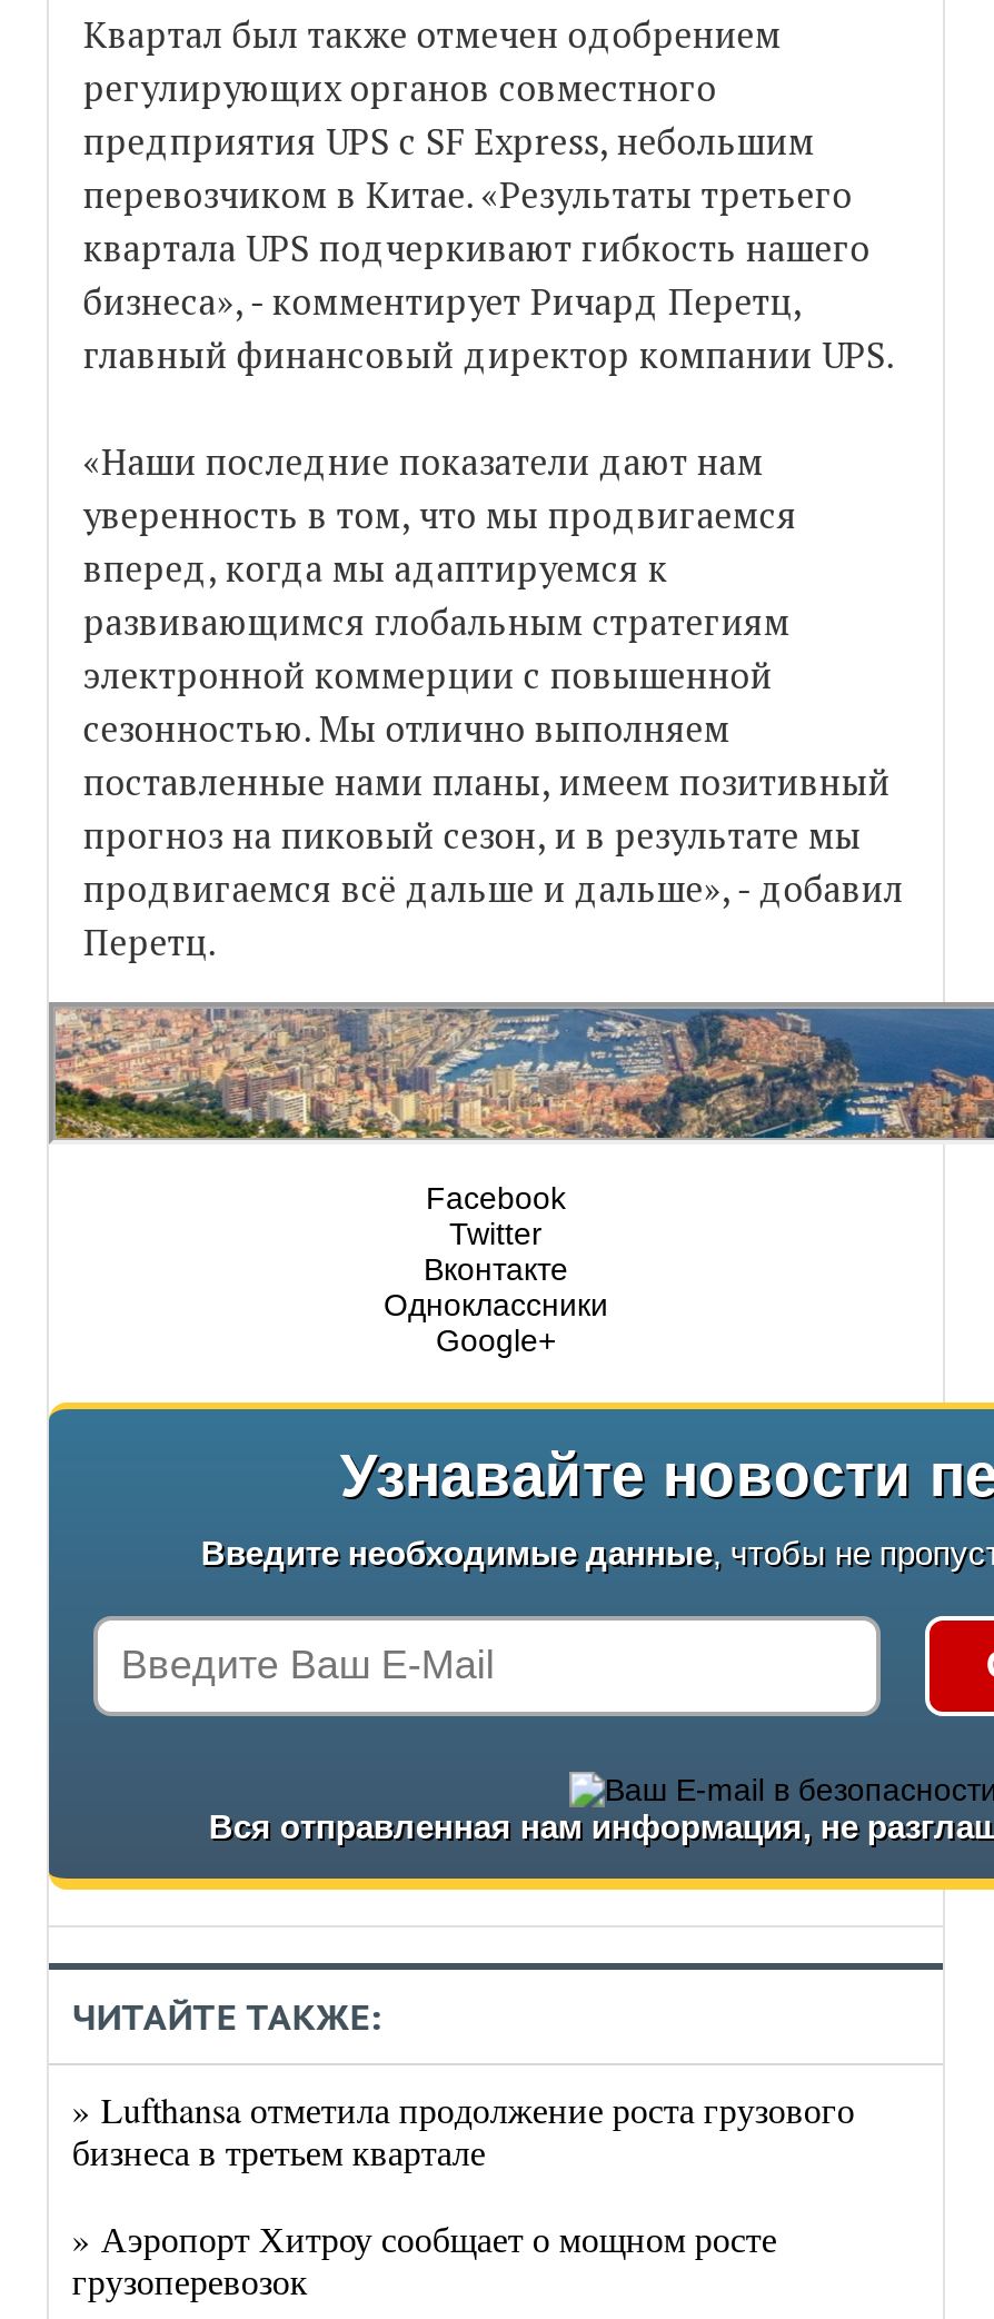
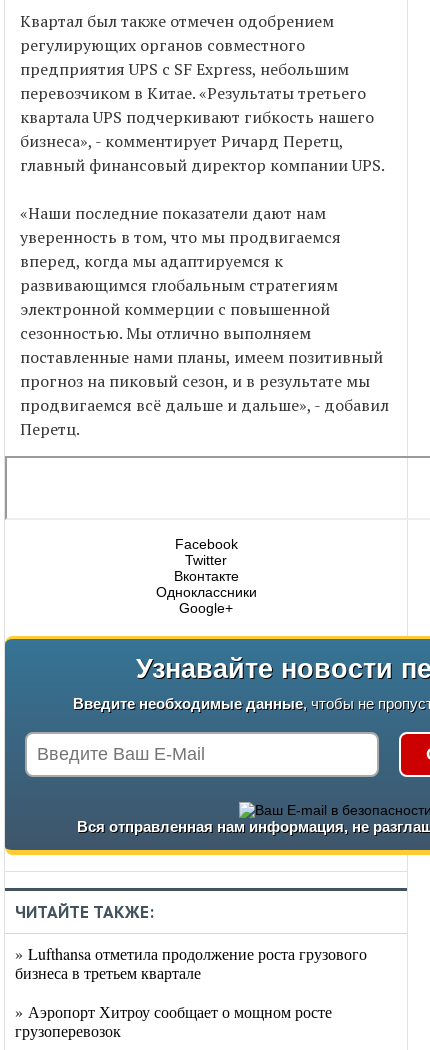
[51,1004,987,1142] [image] -> none

